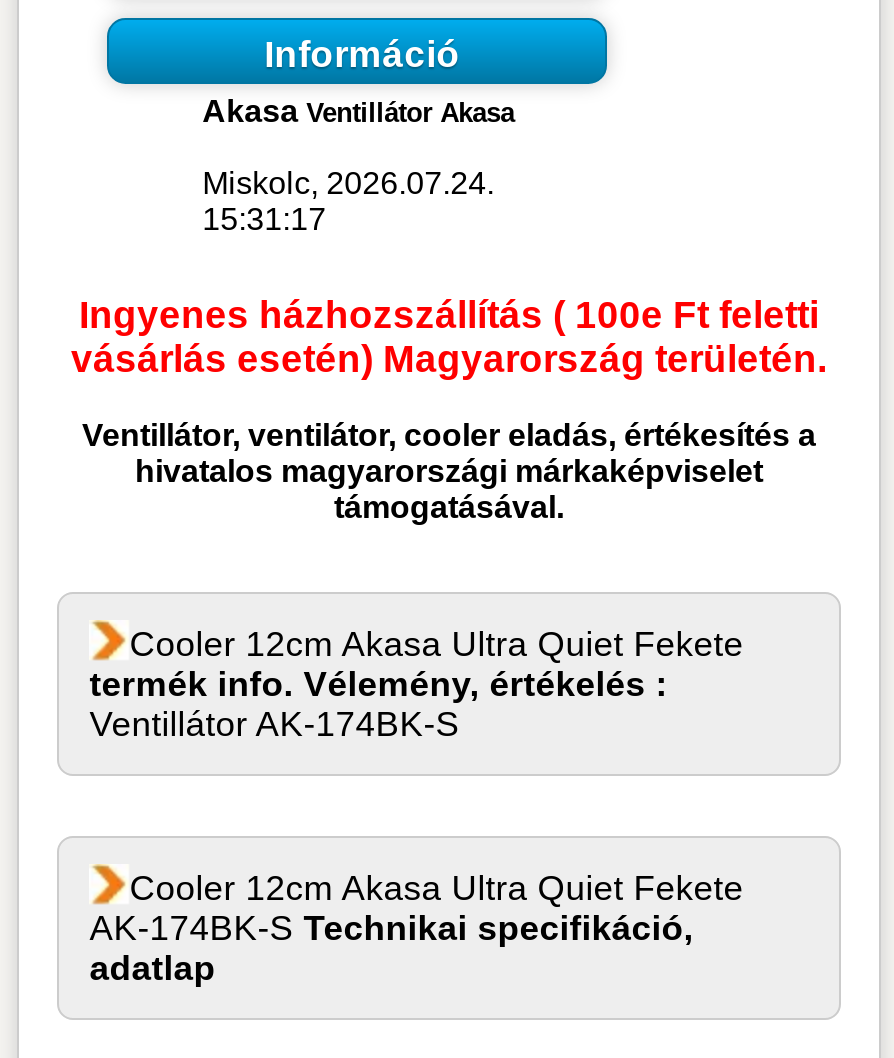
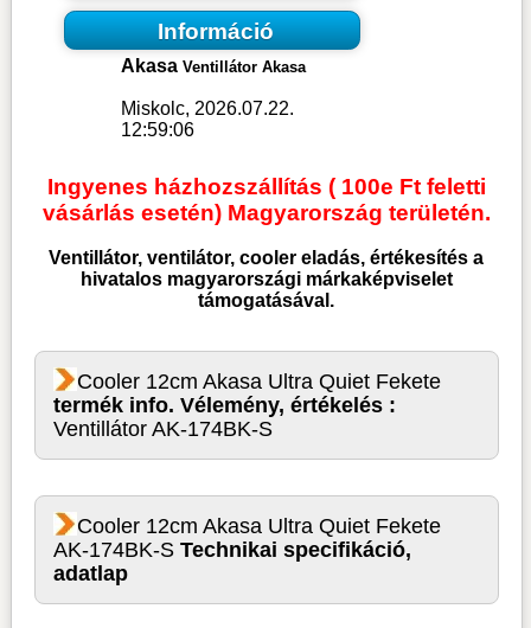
[202,166,494,200] Miskolc, 2026.07.24. -> [121,98,294,118] Miskolc, 2026.07.22.
[202,202,326,236] 15:31:17 -> [121,120,194,140] 12:59:06

